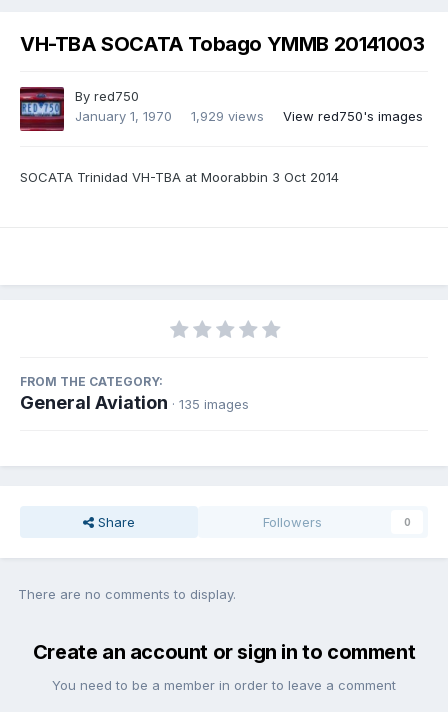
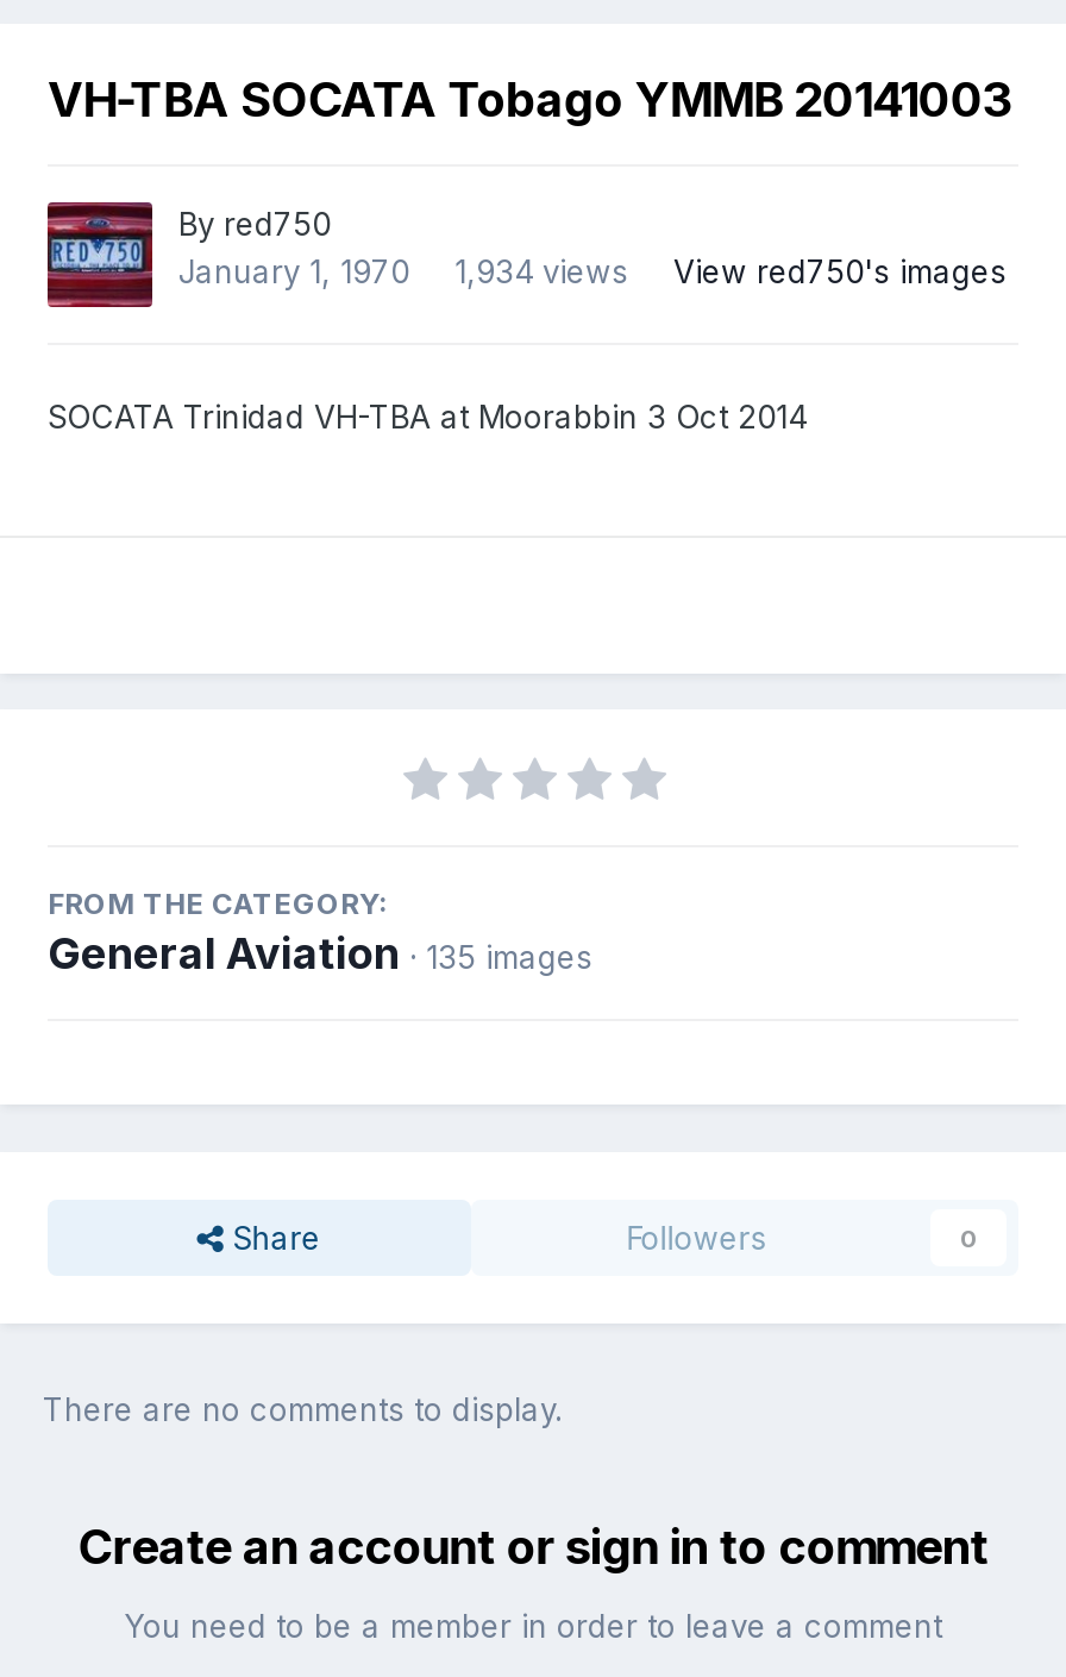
[75,108,423,124] January 1, 1970 1,929 views View red750's images -> [178,253,1007,291] January 1, 1970 1,934 views View red750's images

